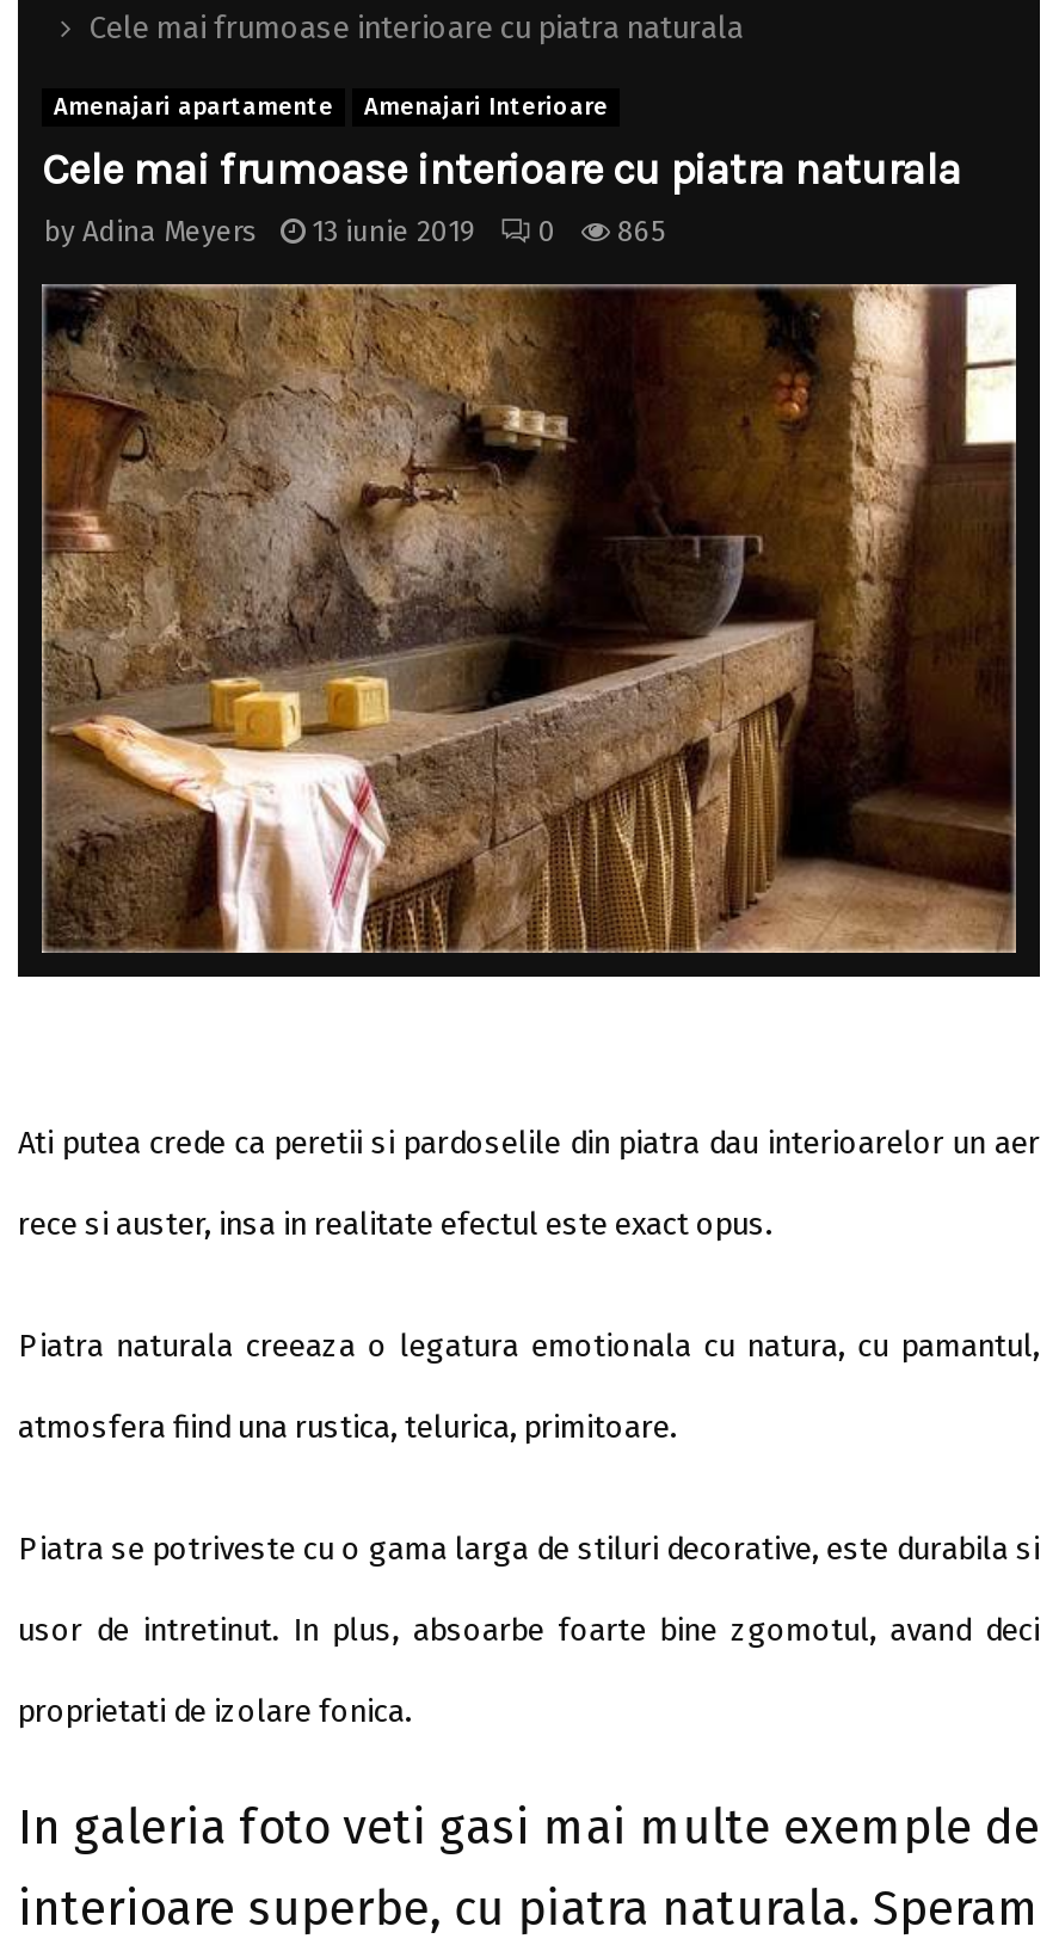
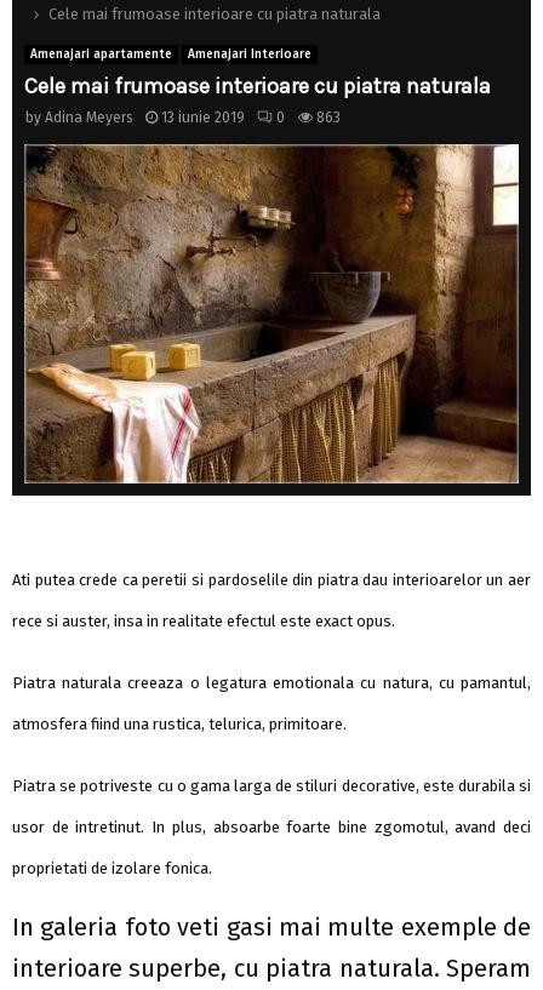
[44,215,665,248] by Adina Meyers 13 iunie 2019 0 865 -> [25,109,341,126] by Adina Meyers 13 iunie 2019 0 863

